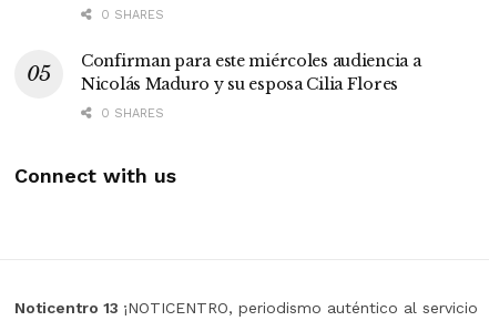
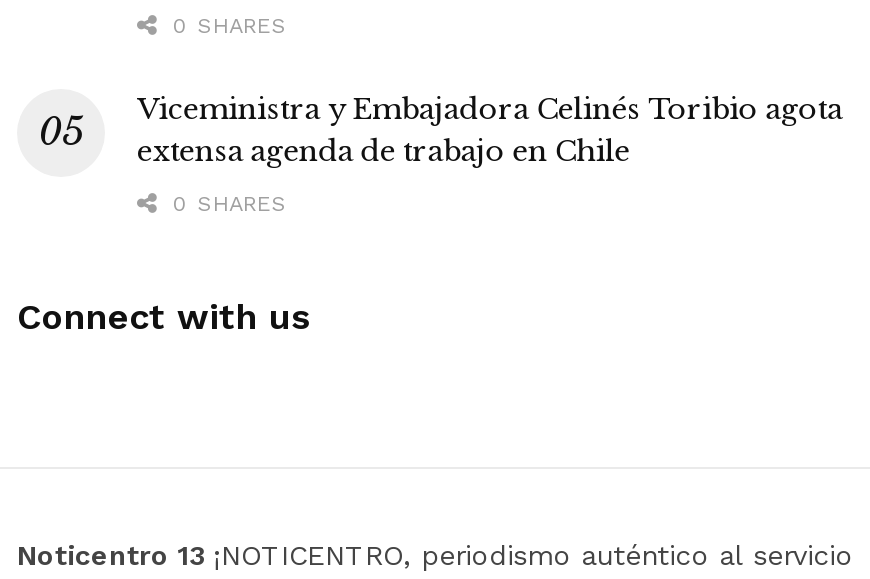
[81,51,421,94] Confirman para este miércoles audiencia a | Nicolás Maduro y su esposa Cilia Flores -> [137,91,843,169] Viceministra y Embajadora Celinés Toribio agota | extensa agenda de trabajo en Chile

